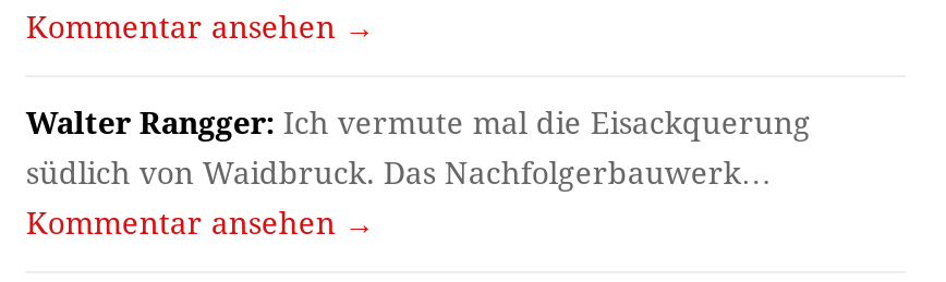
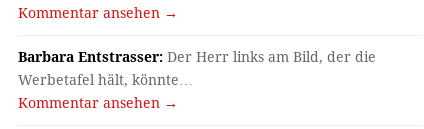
[26,106,811,191] Walter Rangger: Ich vermute mal die Eisackquerung | südlich von Waidbruck. Das Nachfolgerbauwerk… -> [18,49,376,88] Barbara Entstrasser: Der Herr links am Bild, der die | Werbetafel hält, könnte…

